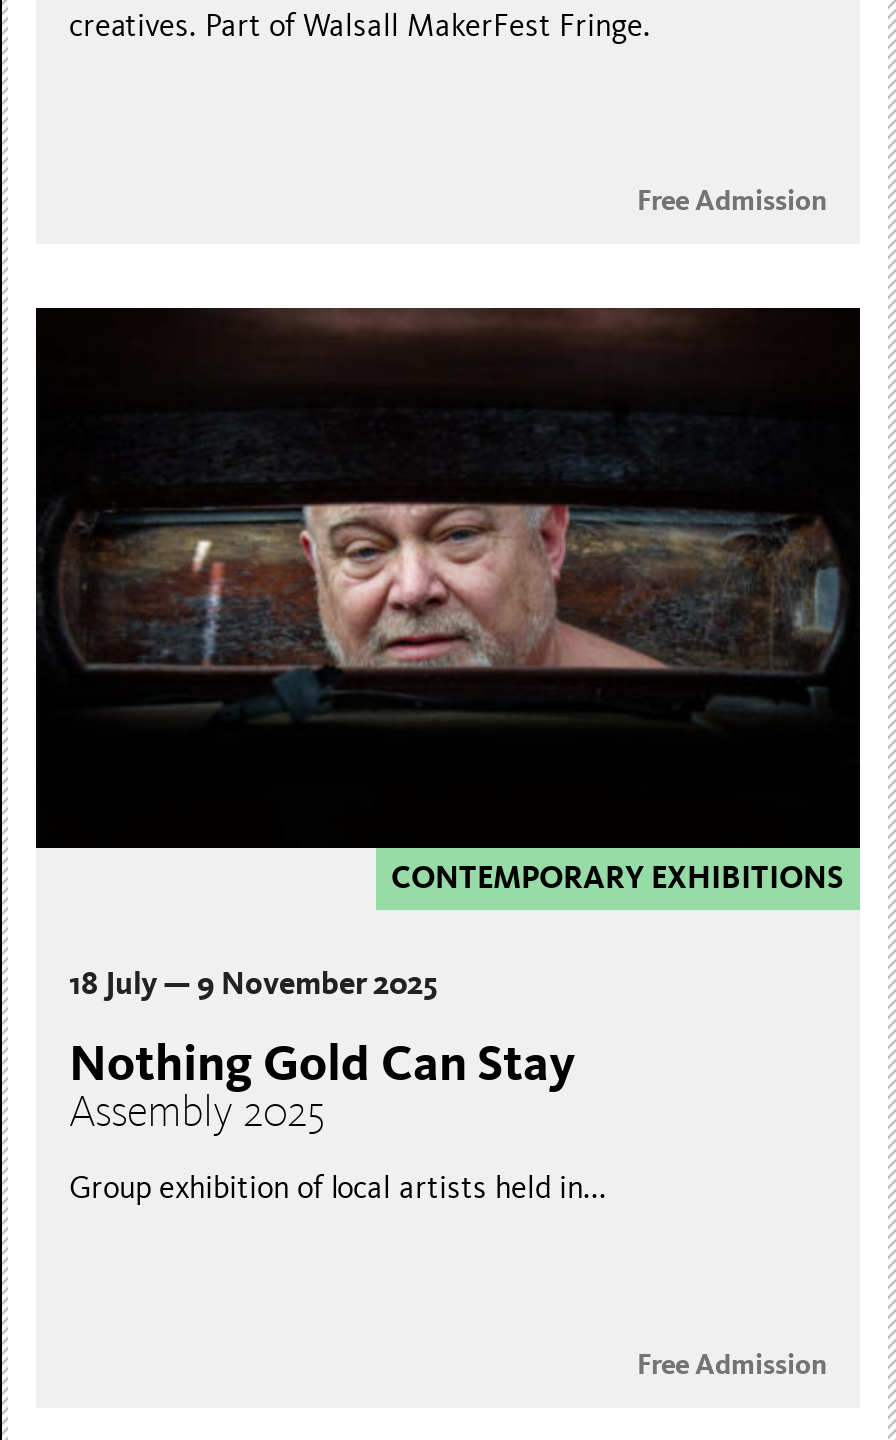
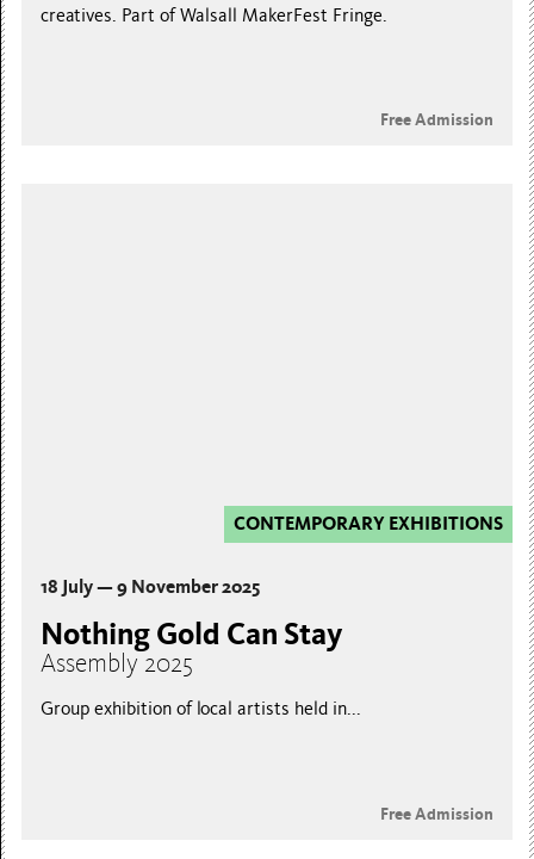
[34,306,862,850] [image] -> none

